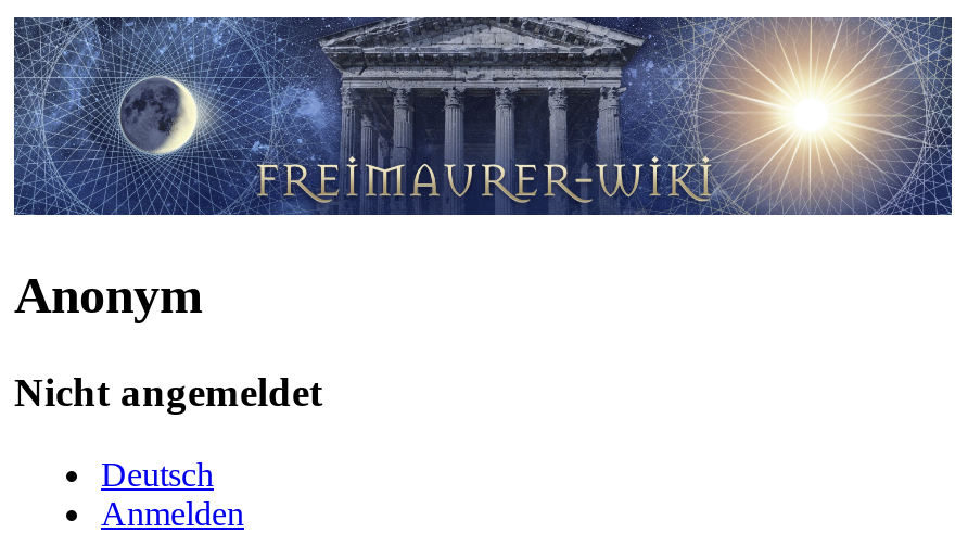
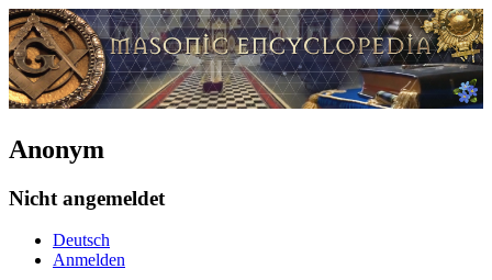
[12,15,954,217] [image] -> [8,8,484,110] [image]

